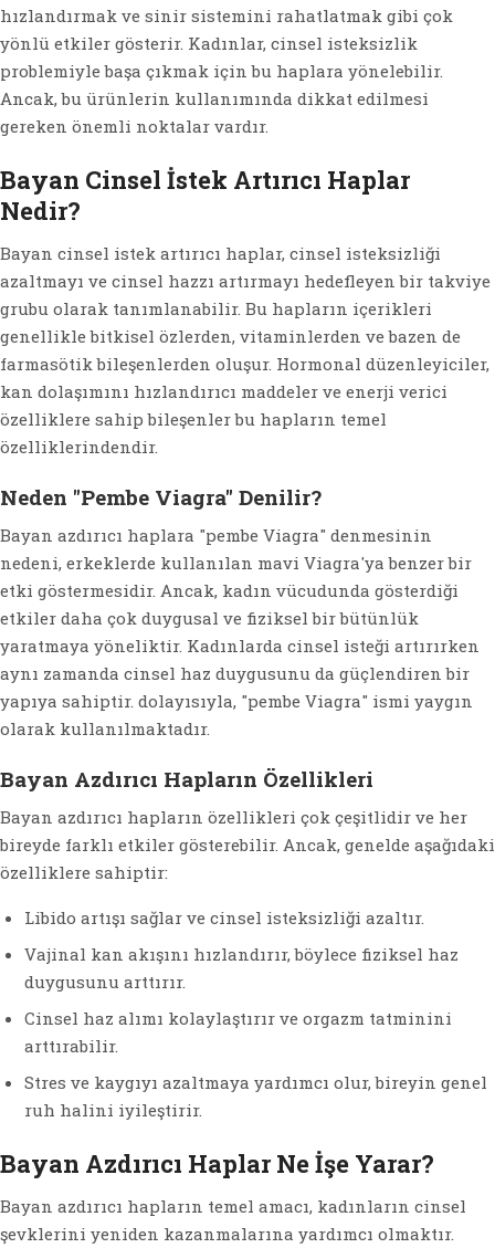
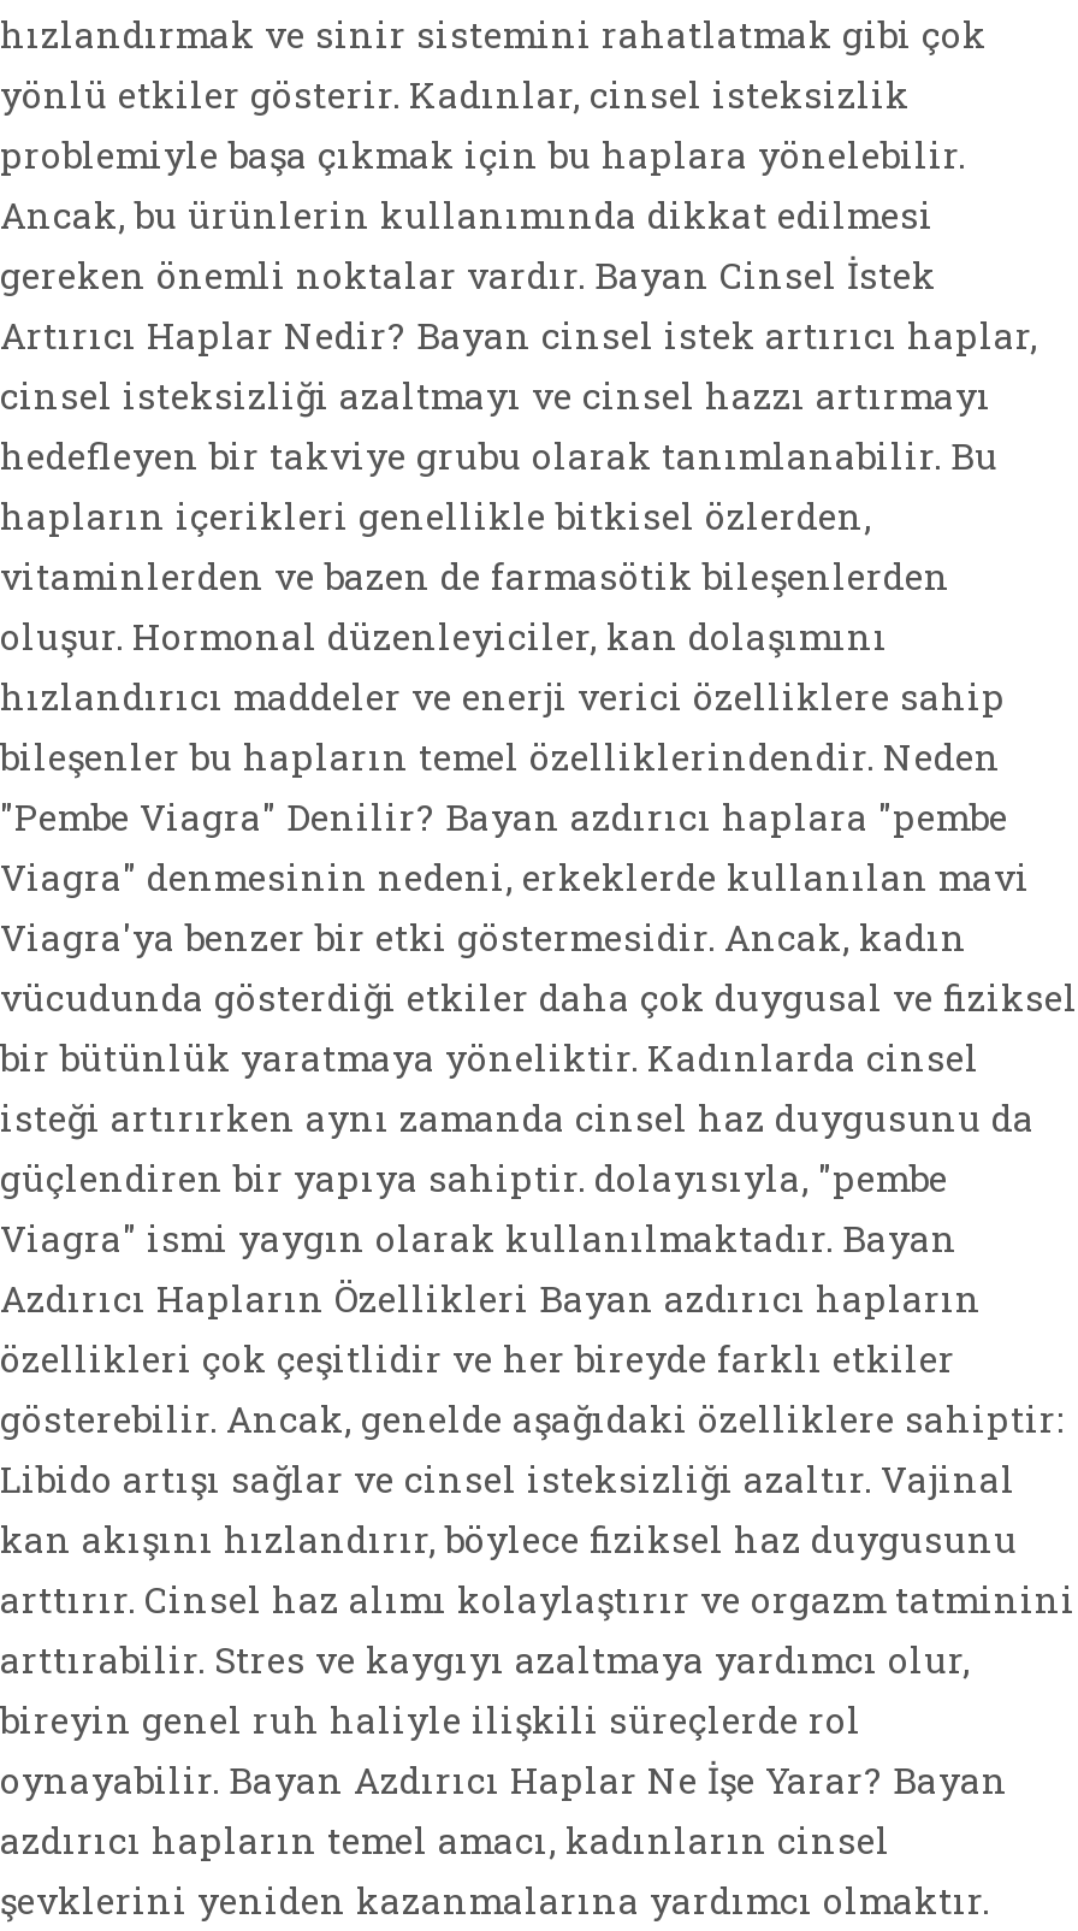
[0,115,495,1217] gereken önemli noktalar vardır. | Bayan Cinsel İstek Artırıcı Haplar | Nedir? | Bayan cinsel istek artırıcı haplar, cinsel isteksizliği | azaltmayı ve cinsel hazzı artırmayı hedefleyen bir takviye | grubu olarak tanımlanabilir. Bu hapların içerikleri | genellikle bitkisel özlerden, vitaminlerden ve bazen de | farmasötik bileşenlerden oluşur. Hormonal düzenleyiciler, | kan dolaşımını hızlandırıcı maddeler ve enerji verici | özelliklere sahip bileşenler bu hapların temel | özelliklerindendir. | Neden "Pembe Viagra" Denilir? | Bayan azdırıcı haplara "pembe Viagra" denmesinin | nedeni, erkeklerde kullanılan mavi Viagra'ya benzer bir | etki göstermesidir. Ancak, kadın vücudunda gösterdiği | etkiler daha çok duygusal ve fiziksel bir bütünlük | yaratmaya yöneliktir. Kadınlarda cinsel isteği artırırken | aynı zamanda cinsel haz duygusunu da güçlendiren bir | yapıya sahiptir. dolayısıyla, "pembe Viagra" ismi yaygın | olarak kullanılmaktadır. | Bayan Azdırıcı Hapların Özellikleri | Bayan azdırıcı hapların özellikleri çok çeşitlidir ve her | bireyde farklı etkiler gösterebilir. Ancak, genelde aşağıdaki | özelliklere sahiptir: | Libido artışı sağlar ve cinsel isteksizliği azaltır. | Vajinal kan akışını hızlandırır, böylece fiziksel haz | duygusunu arttırır. | Cinsel haz alımı kolaylaştırır ve orgazm tatminini | arttırabilir. | Stres ve kaygıyı azaltmaya yardımcı olur, bireyin genel | ruh halini iyileştirir. | Bayan Azdırıcı Haplar Ne İşe Yarar? | Bayan azdırıcı hapların temel amacı, kadınların cinsel -> [0,249,1078,1863] gereken önemli noktalar vardır. Bayan Cinsel İstek | Artırıcı Haplar Nedir? Bayan cinsel istek artırıcı haplar, | cinsel isteksizliği azaltmayı ve cinsel hazzı artırmayı | hedefleyen bir takviye grubu olarak tanımlanabilir. Bu | hapların içerikleri genellikle bitkisel özlerden, | vitaminlerden ve bazen de farmasötik bileşenlerden | oluşur. Hormonal düzenleyiciler, kan dolaşımını | hızlandırıcı maddeler ve enerji verici özelliklere sahip | bileşenler bu hapların temel özelliklerindendir. Neden | "Pembe Viagra" Denilir? Bayan azdırıcı haplara "pembe | Viagra" denmesinin nedeni, erkeklerde kullanılan mavi | Viagra'ya benzer bir etki göstermesidir. Ancak, kadın | vücudunda gösterdiği etkiler daha çok duygusal ve fiziksel | bir bütünlük yaratmaya yöneliktir. Kadınlarda cinsel | isteği artırırken aynı zamanda cinsel haz duygusunu da | güçlendiren bir yapıya sahiptir. dolayısıyla, "pembe | Viagra" ismi yaygın olarak kullanılmaktadır. Bayan | Azdırıcı Hapların Özellikleri Bayan azdırıcı hapların | özellikleri çok çeşitlidir ve her bireyde farklı etkiler | gösterebilir. Ancak, genelde aşağıdaki özelliklere sahiptir: | Libido artışı sağlar ve cinsel isteksizliği azaltır. Vajinal | kan akışını hızlandırır, böylece fiziksel haz duygusunu | arttırır. Cinsel haz alımı kolaylaştırır ve orgazm tatminini | arttırabilir. Stres ve kaygıyı azaltmaya yardımcı olur, | bireyin genel ruh haliyle ilişkili süreçlerde rol | oynayabilir. Bayan Azdırıcı Haplar Ne İşe Yarar? Bayan | azdırıcı hapların temel amacı, kadınların cinsel

